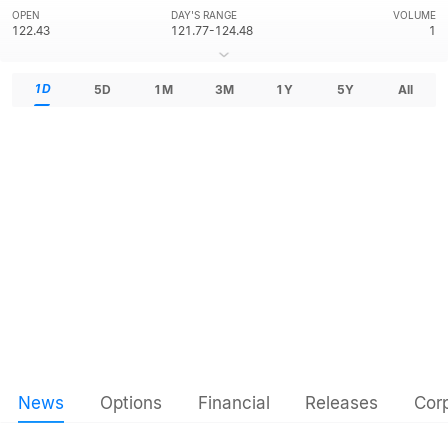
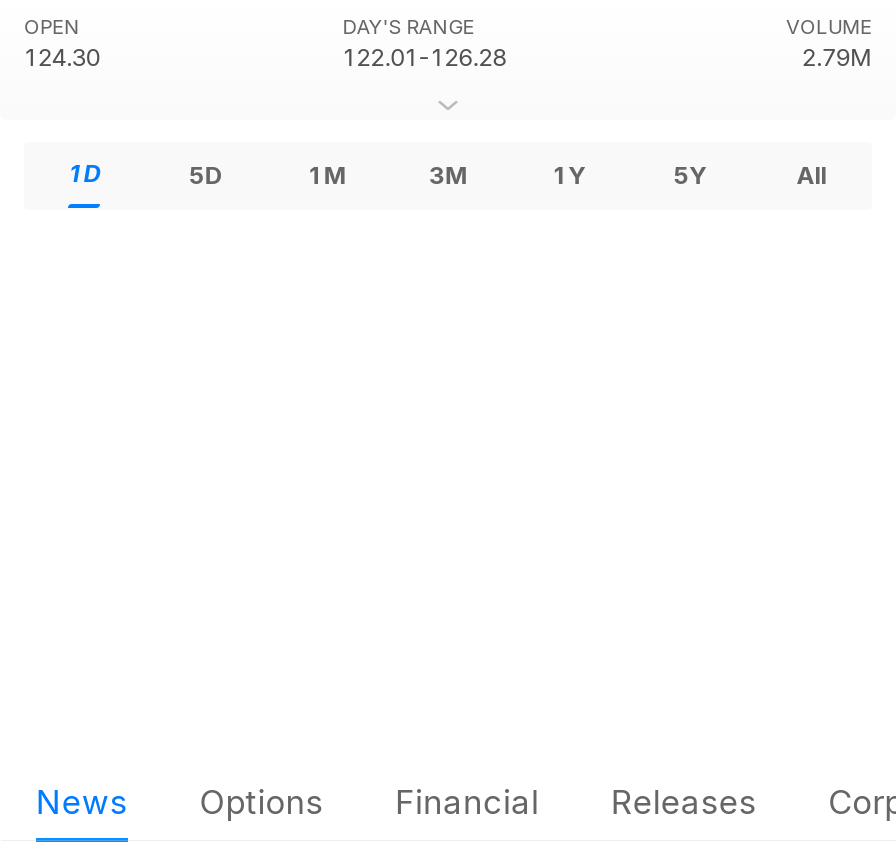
[12,23,50,38] 122.43 -> [24,42,100,72] 124.30
[171,23,253,38] 121.77-124.48 -> [342,42,506,72] 122.01-126.28
[429,23,436,38] 1 -> [802,42,872,72] 2.79M

